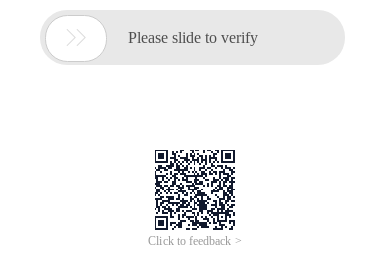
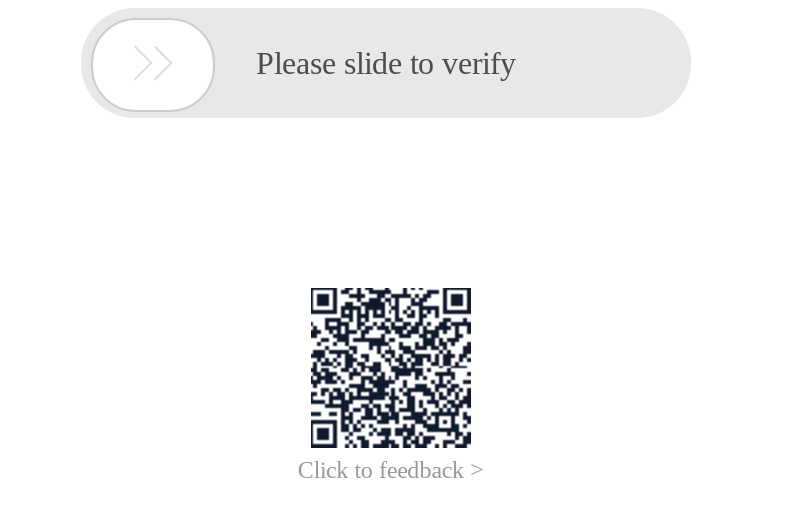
[154,149,236,231] [image] -> [309,286,473,450] [image]

